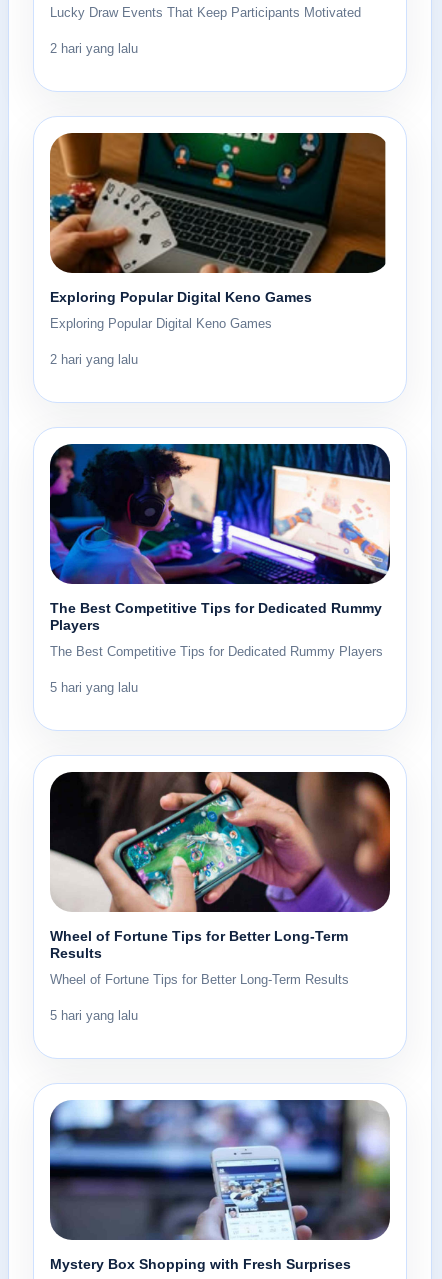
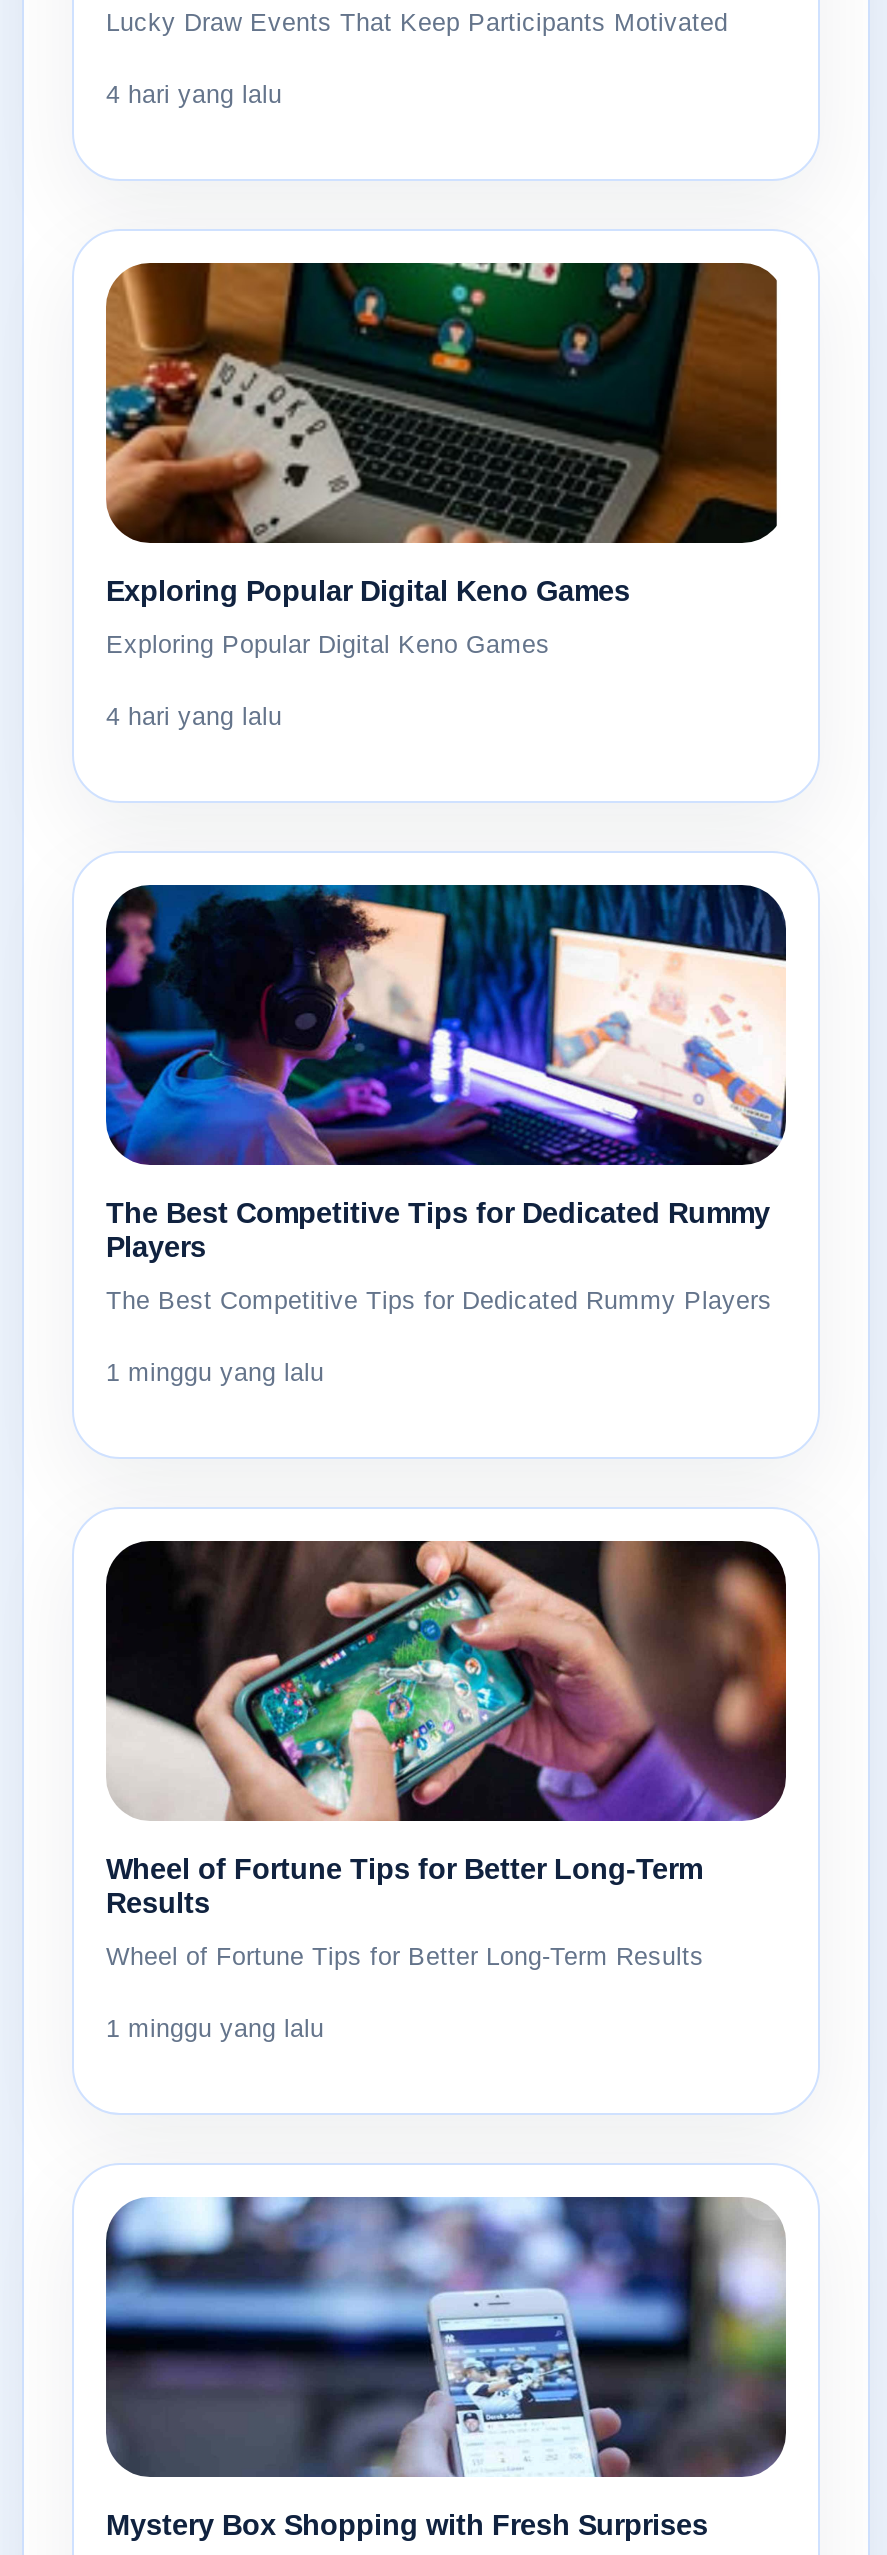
[50,42,138,56] 2 hari yang lalu -> [106,81,282,109] 4 hari yang lalu
[50,353,138,367] 2 hari yang lalu -> [106,703,282,731] 4 hari yang lalu
[50,681,138,695] 5 hari yang lalu -> [106,1359,324,1387] 1 minggu yang lalu
[50,1009,138,1023] 5 hari yang lalu -> [106,2015,324,2043] 1 minggu yang lalu

